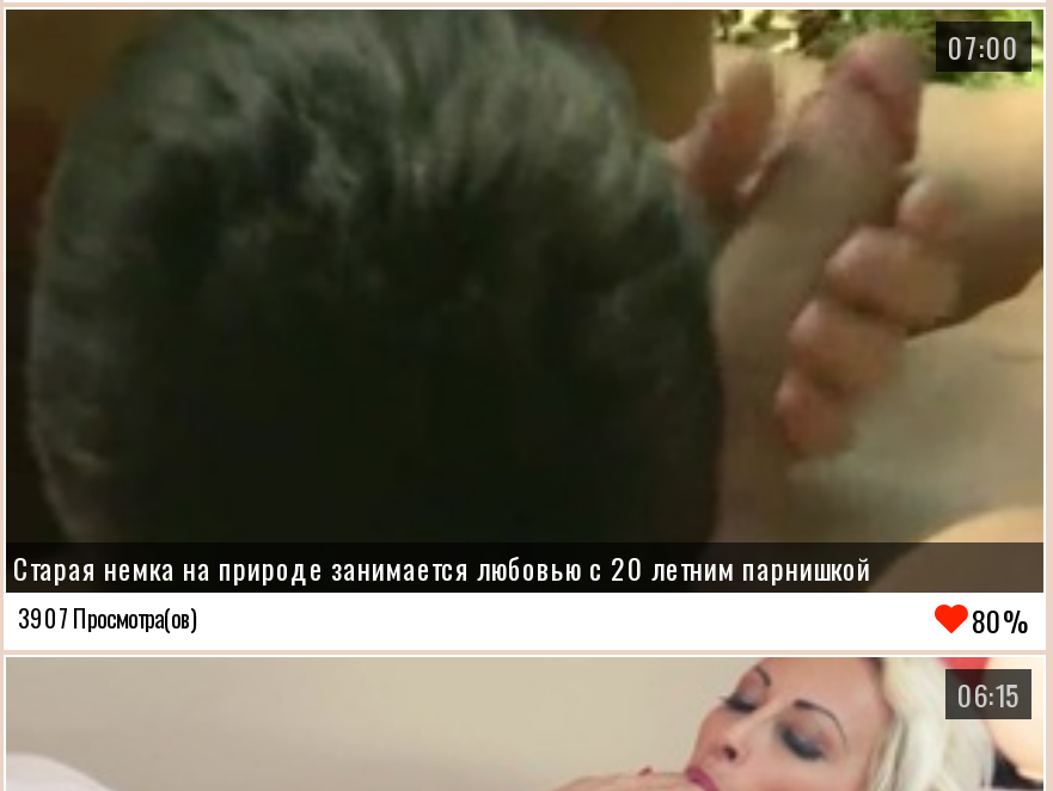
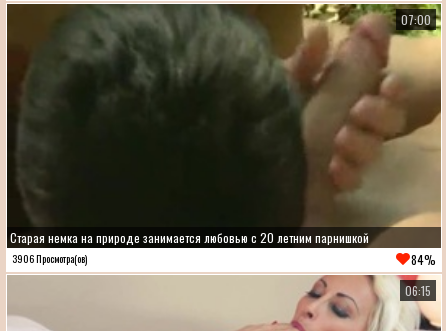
[18,600,195,636] 3907 Просмотра(ов) -> [12,251,87,266] 3906 Просмотра(ов)
[972,599,1031,639] 80% -> [411,250,436,267] 84%

